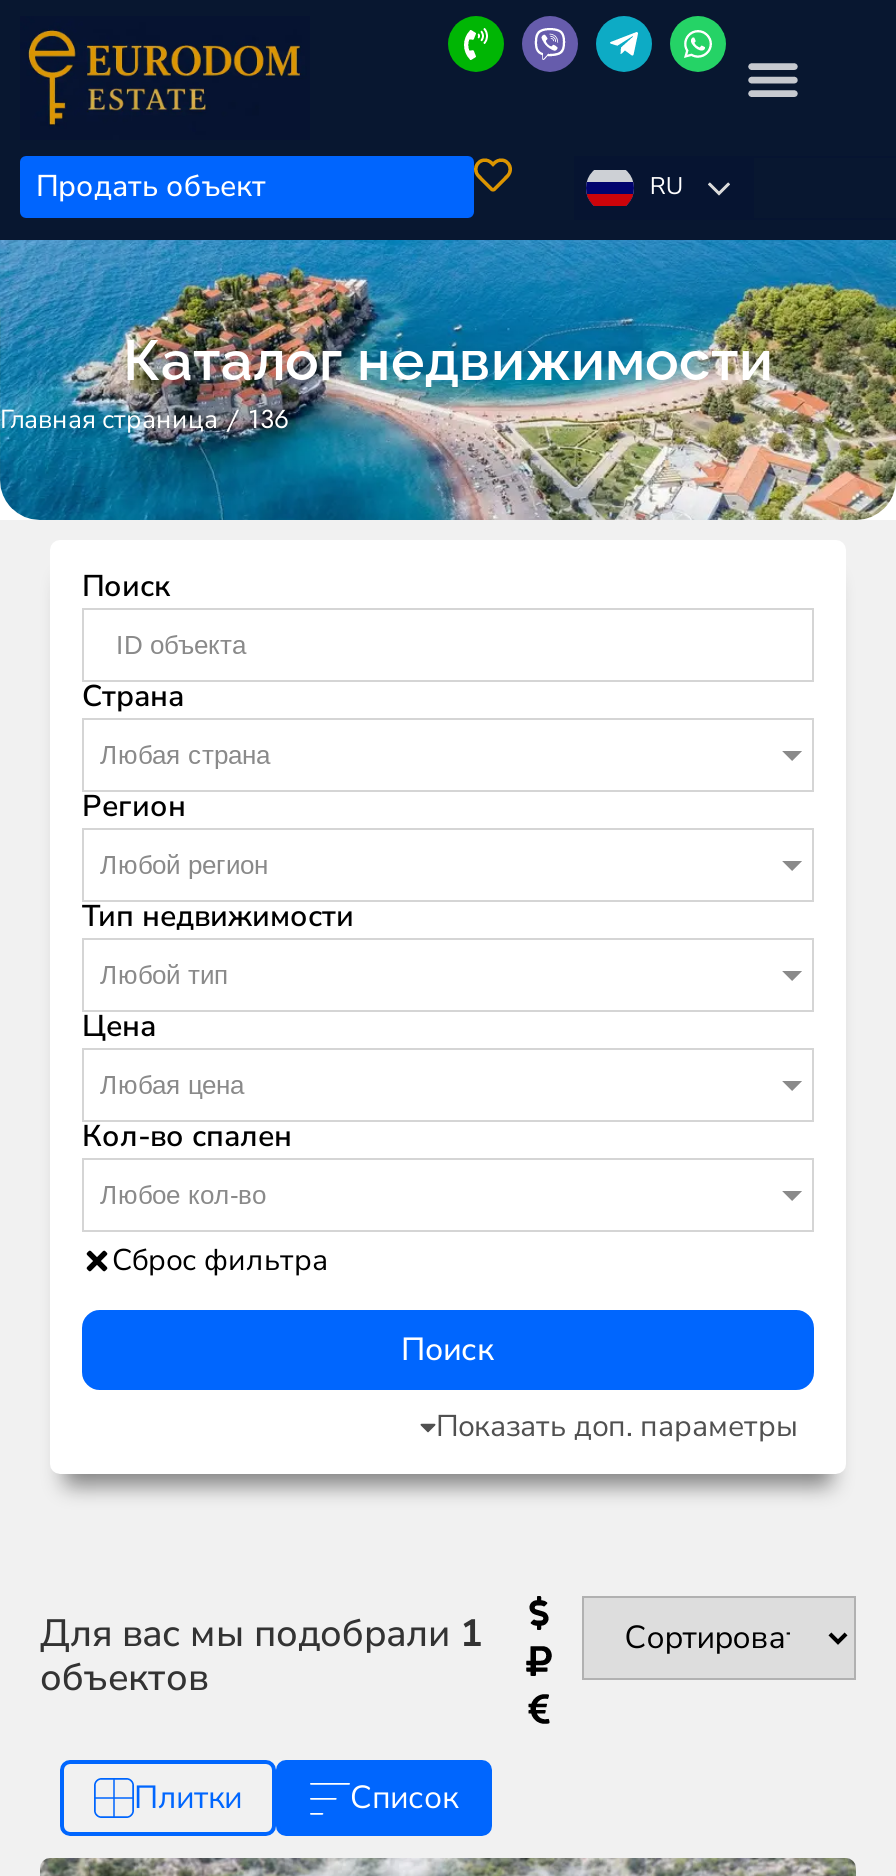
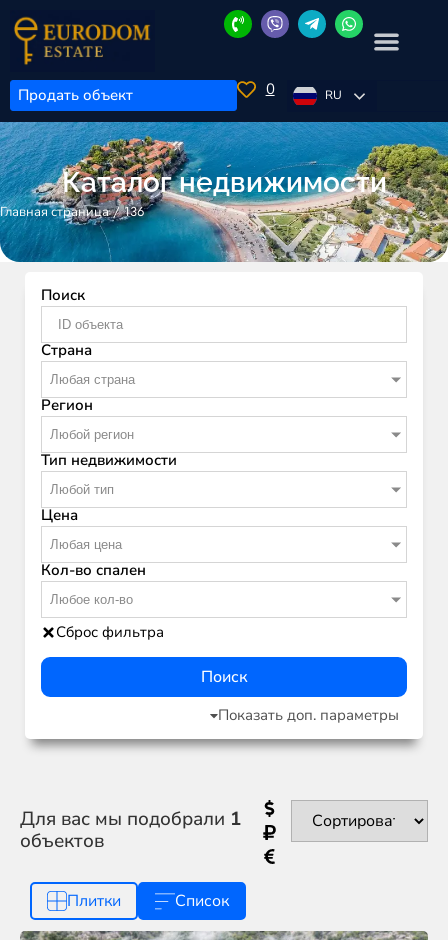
none -> [266,79,275,99] 0

